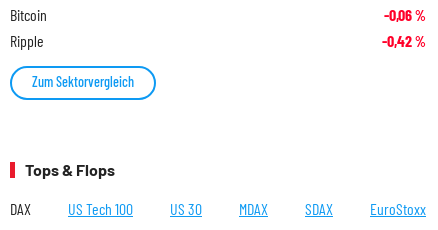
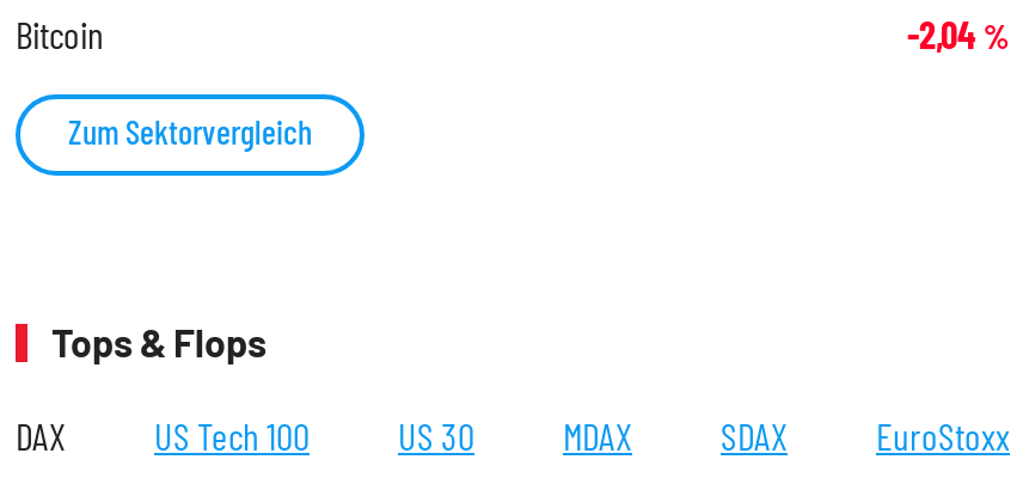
[10,5,426,50] -0,06% | Ripple | -0,42% -> [907,12,1010,57] -2,04%

